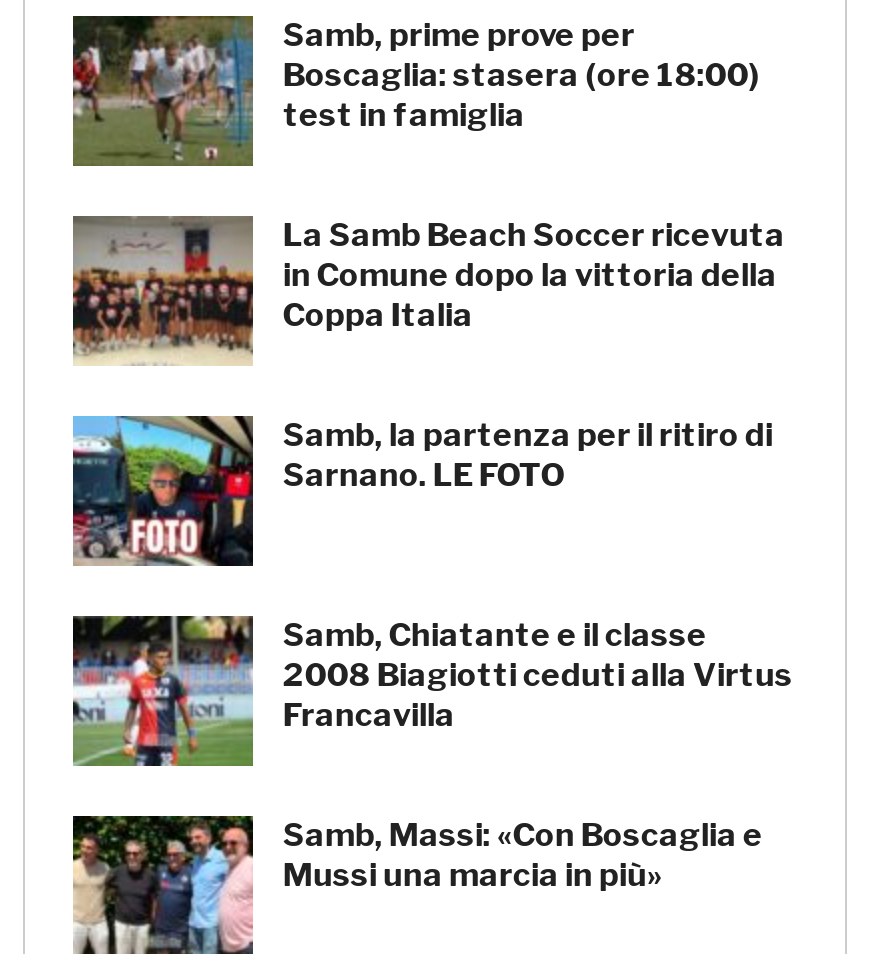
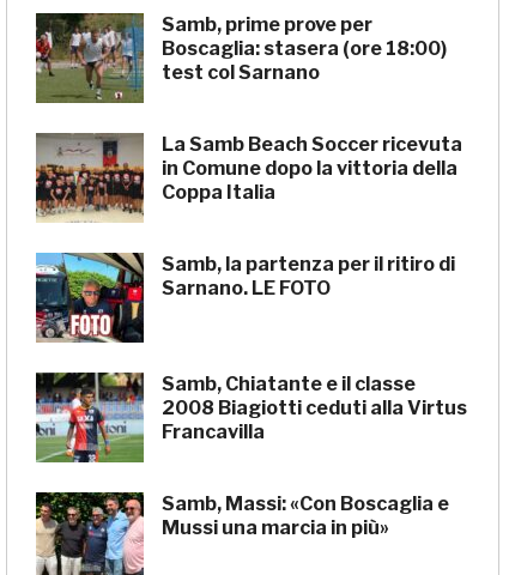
[283,97,525,135] test in famiglia -> [162,62,320,84] test col Sarnano

